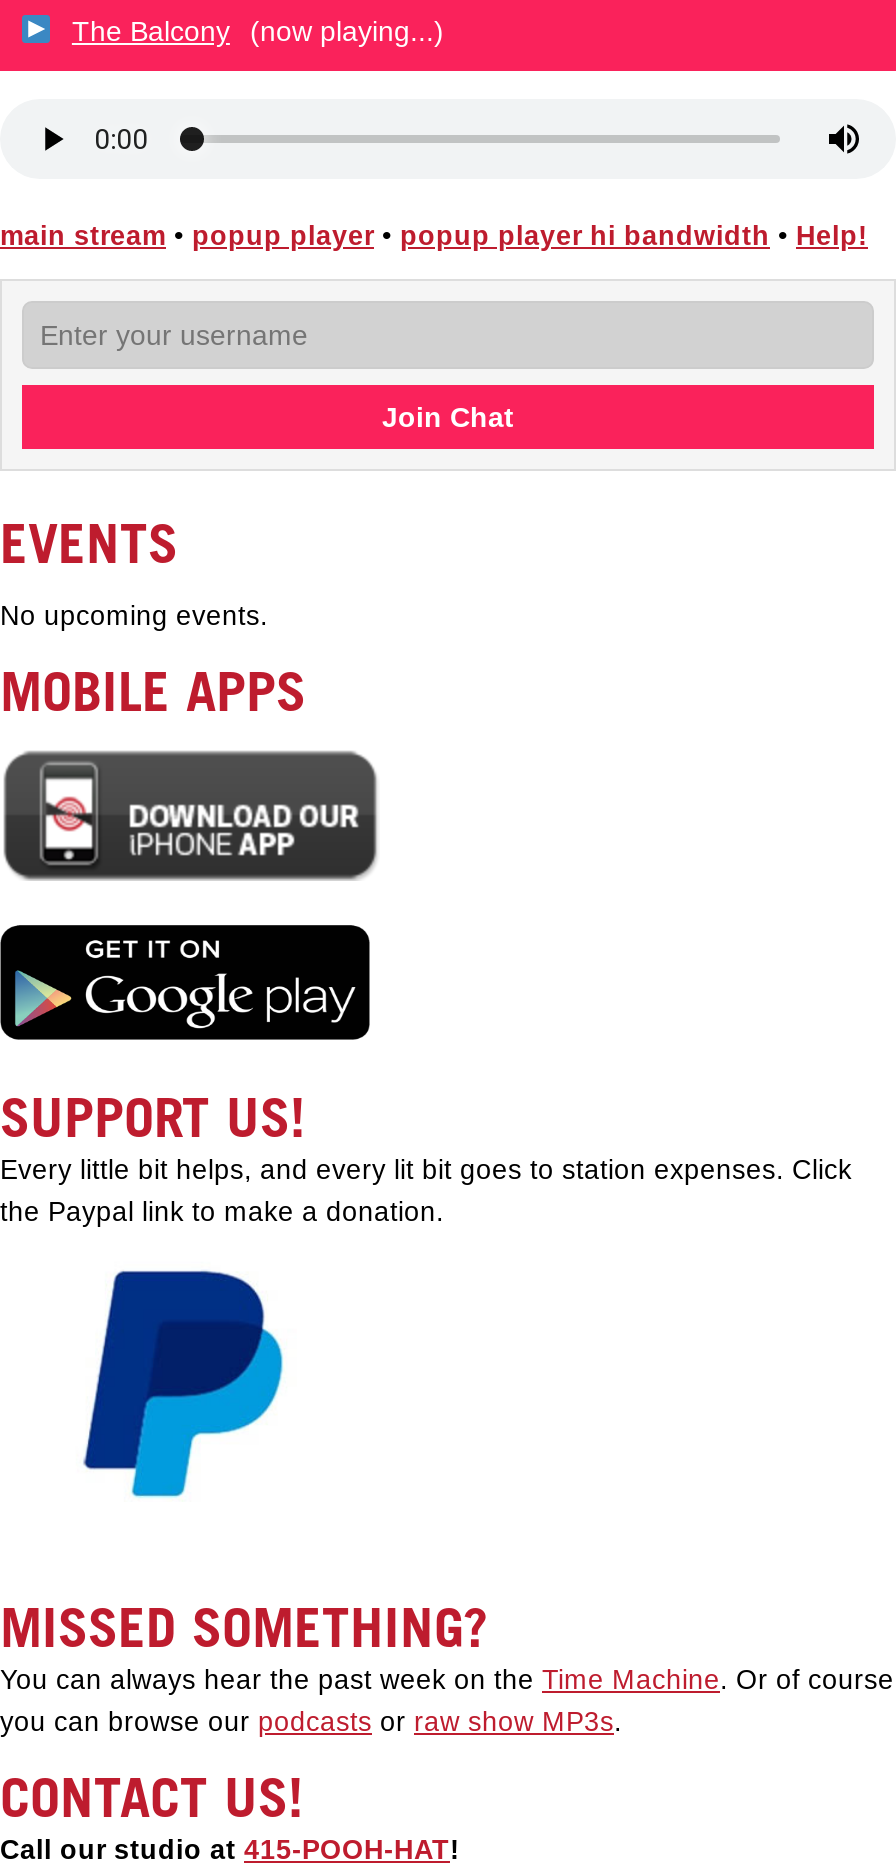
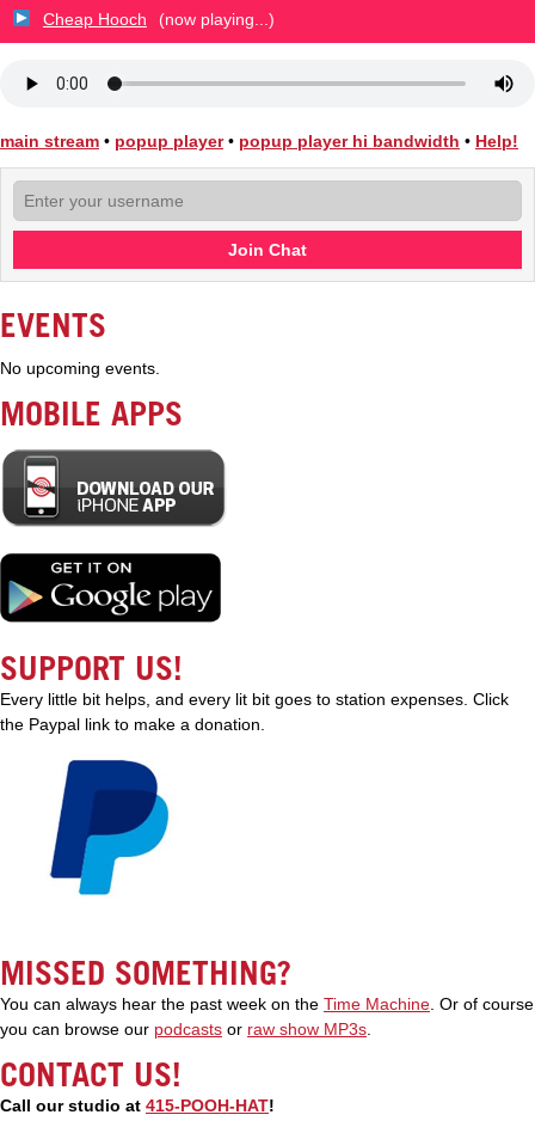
[72,14,230,46] The Balcony -> [43,9,147,28] Cheap Hooch

